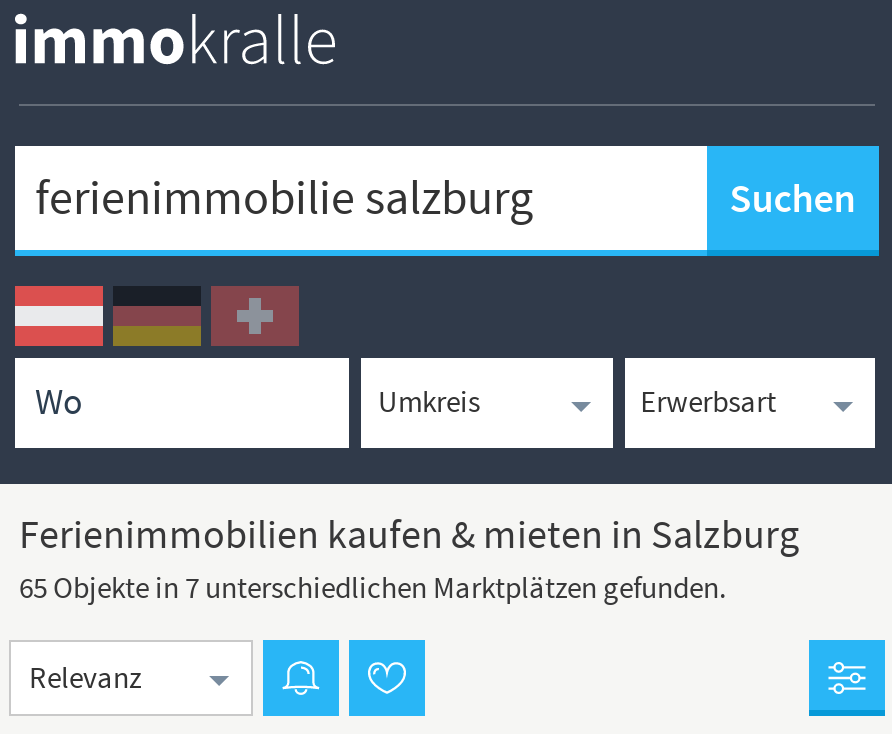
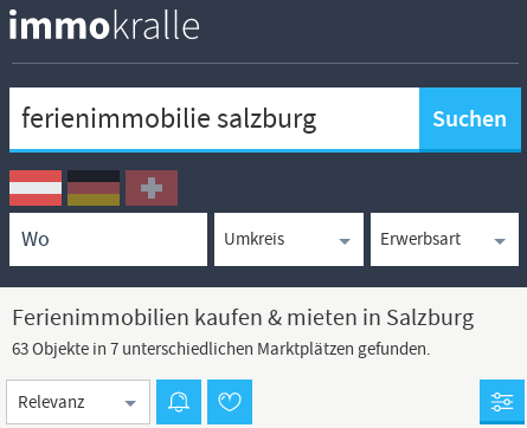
[19,567,727,607] 65 Objekte in 7 unterschiedlichen Marktplätzen gefunden. -> [12,336,431,360] 63 Objekte in 7 unterschiedlichen Marktplätzen gefunden.

